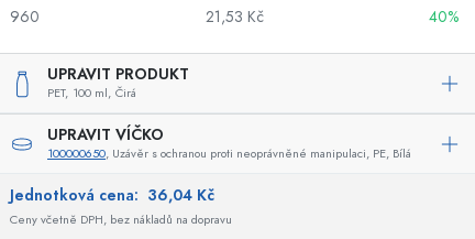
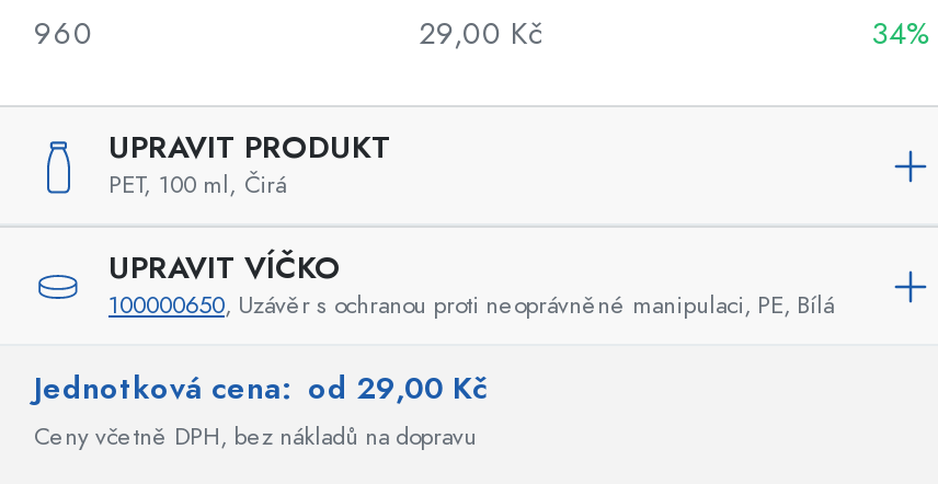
[205,7,263,28] 21,53 Kč -> [419,13,544,55] 29,00 Kč
[429,7,459,28] 40% -> [871,13,928,55] 34%
[10,185,214,206] Jednotková cena: 36,04 Kč -> [34,368,488,410] Jednotková cena: od 29,00 Kč

